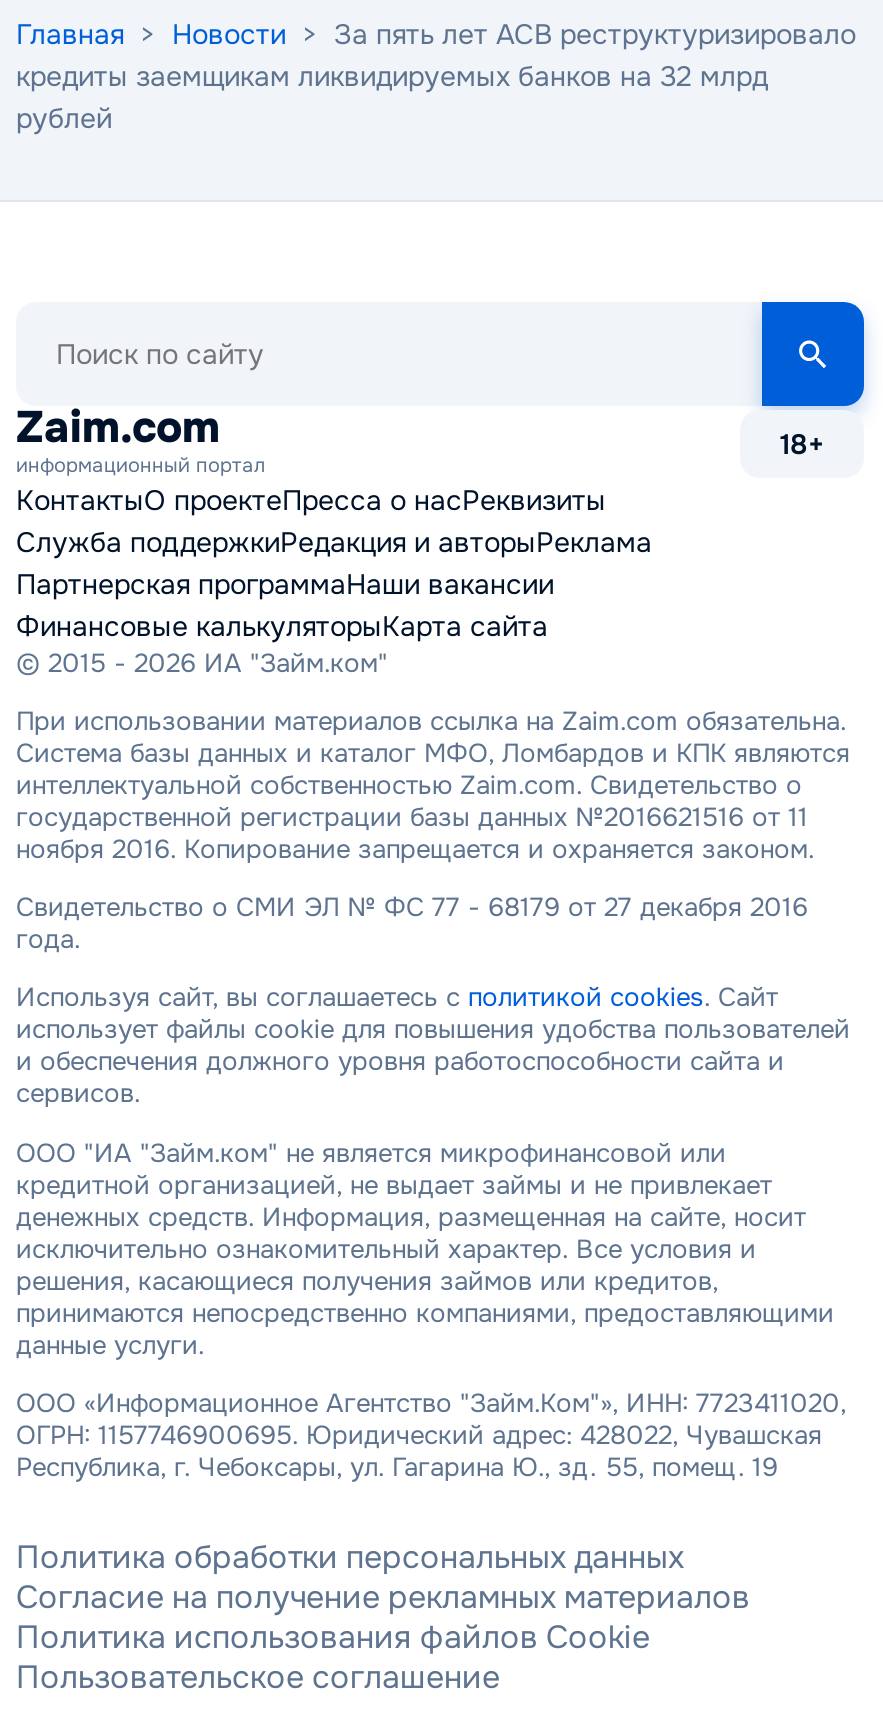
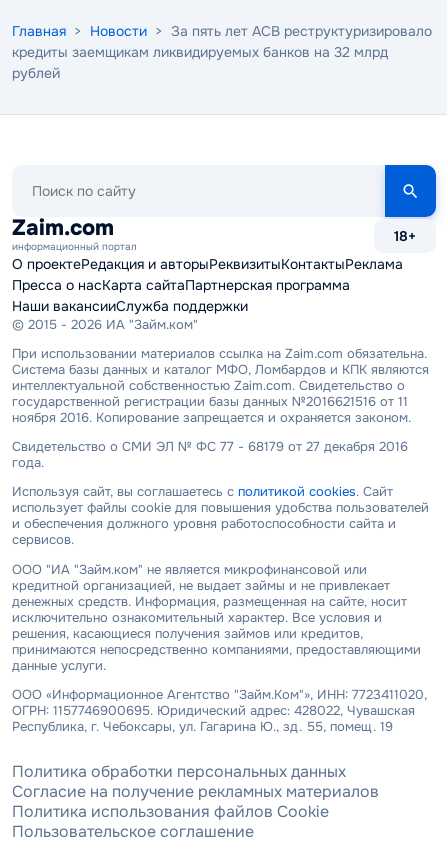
[16,483,652,645] КонтактыО проектеПресса о насРеквизиты | Служба поддержкиРедакция и авторыРеклама | Партнерская программаНаши вакансии | Финансовые калькуляторыКарта сайта -> [12,255,403,315] О проектеРедакция и авторыРеквизитыКонтактыРеклама | Пресса о насКарта сайтаПартнерская программа | Наши вакансииСлужба поддержки

